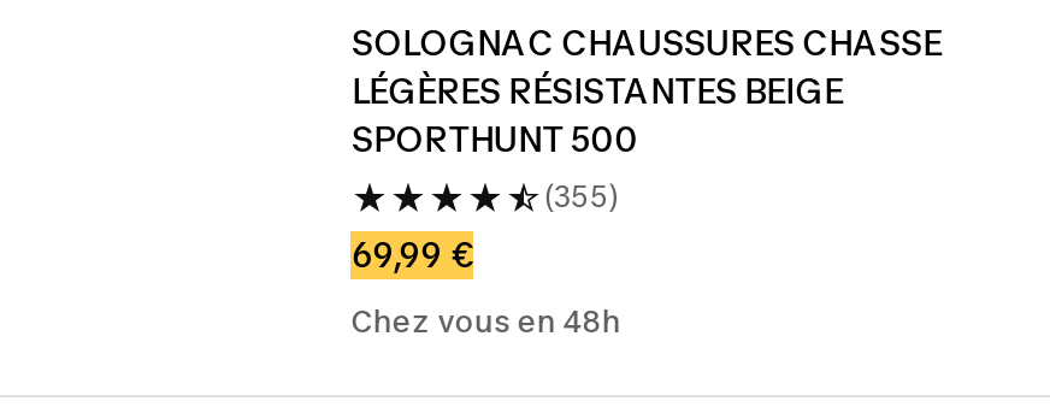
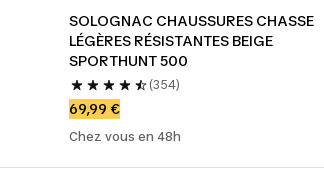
[544,178,618,214] (355) -> [149,77,180,92] (354)

